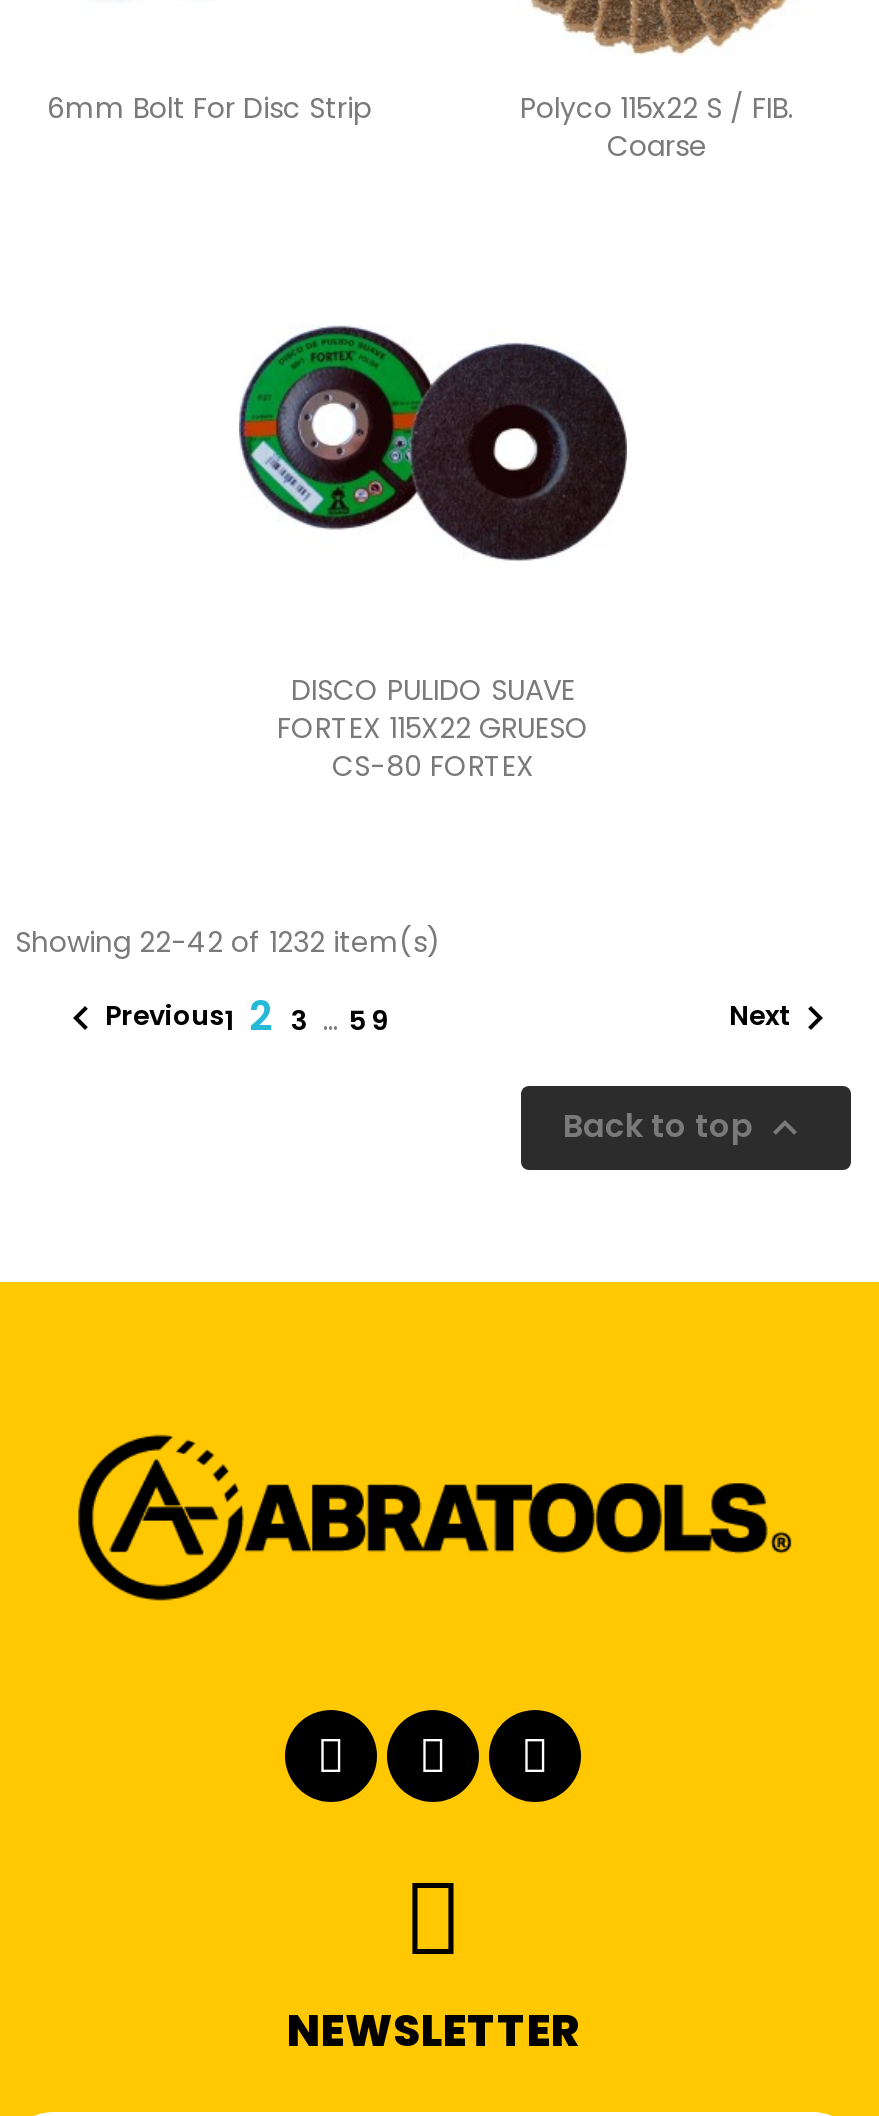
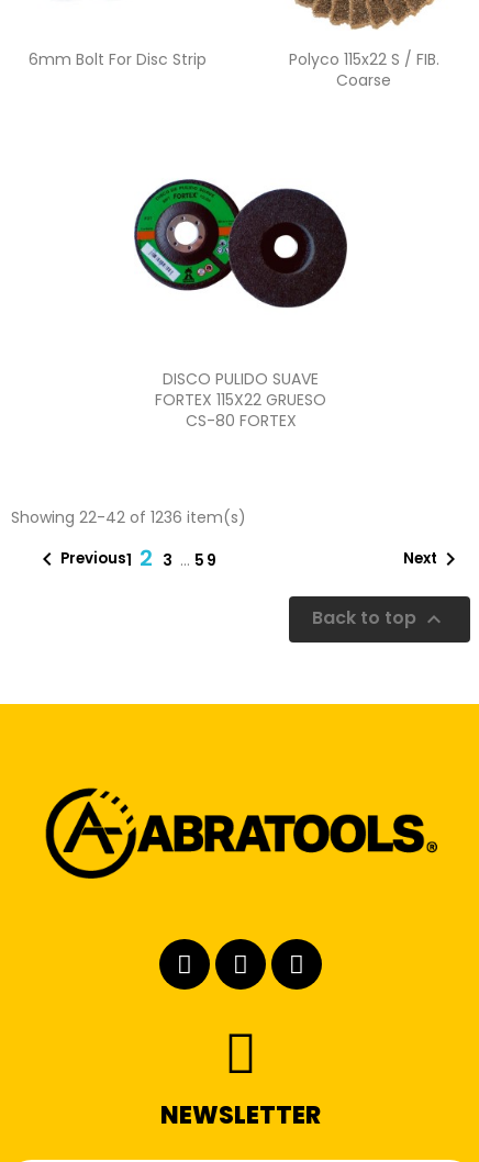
[15,923,441,963] Showing 22-42 of 1232 item(s) -> [11,507,246,529] Showing 22-42 of 1236 item(s)

